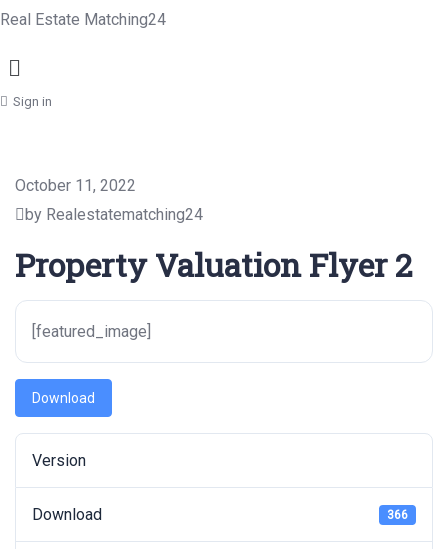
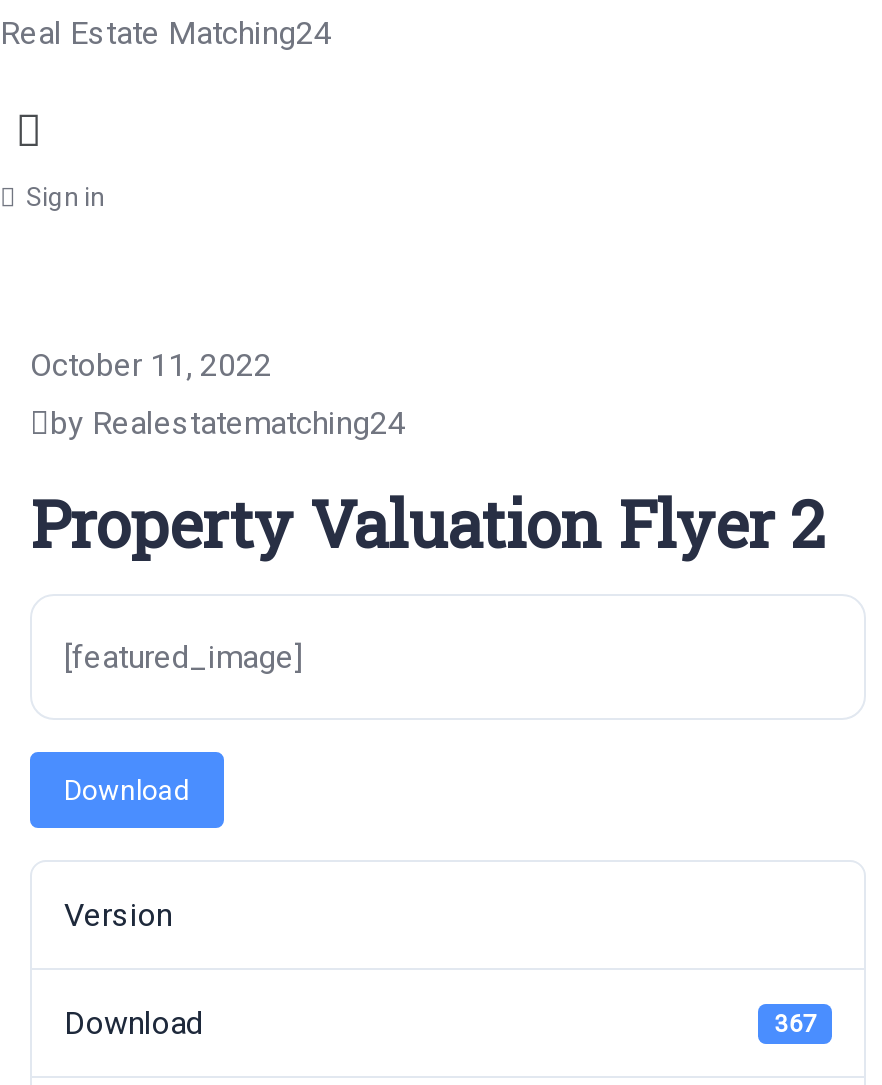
[387,508,408,522] 366 -> [774,1010,816,1038] 367

